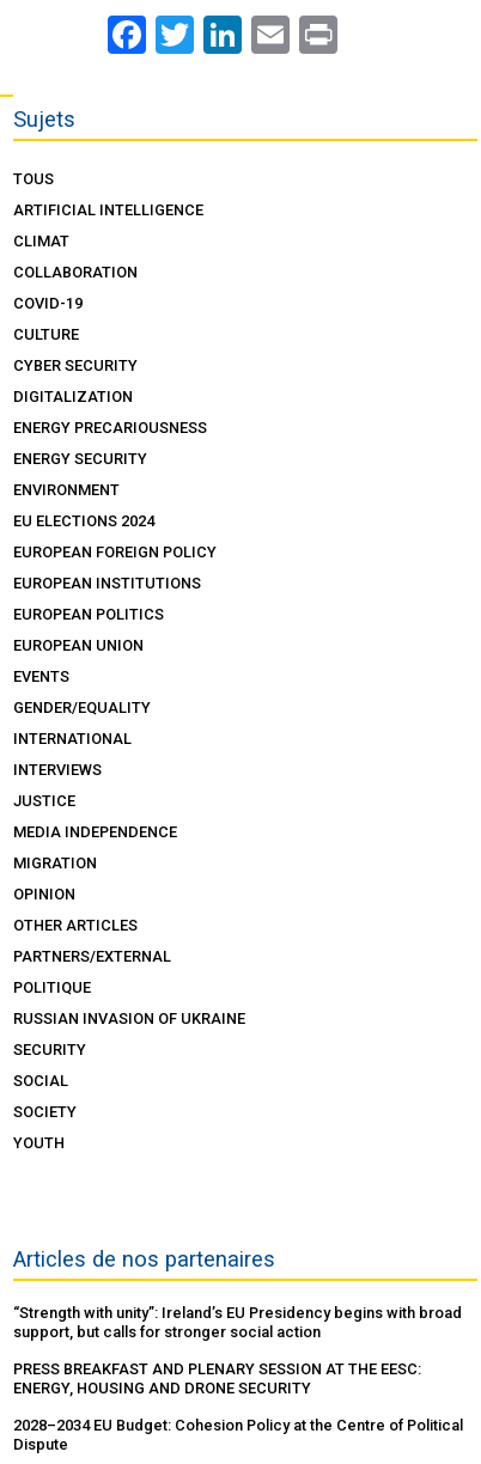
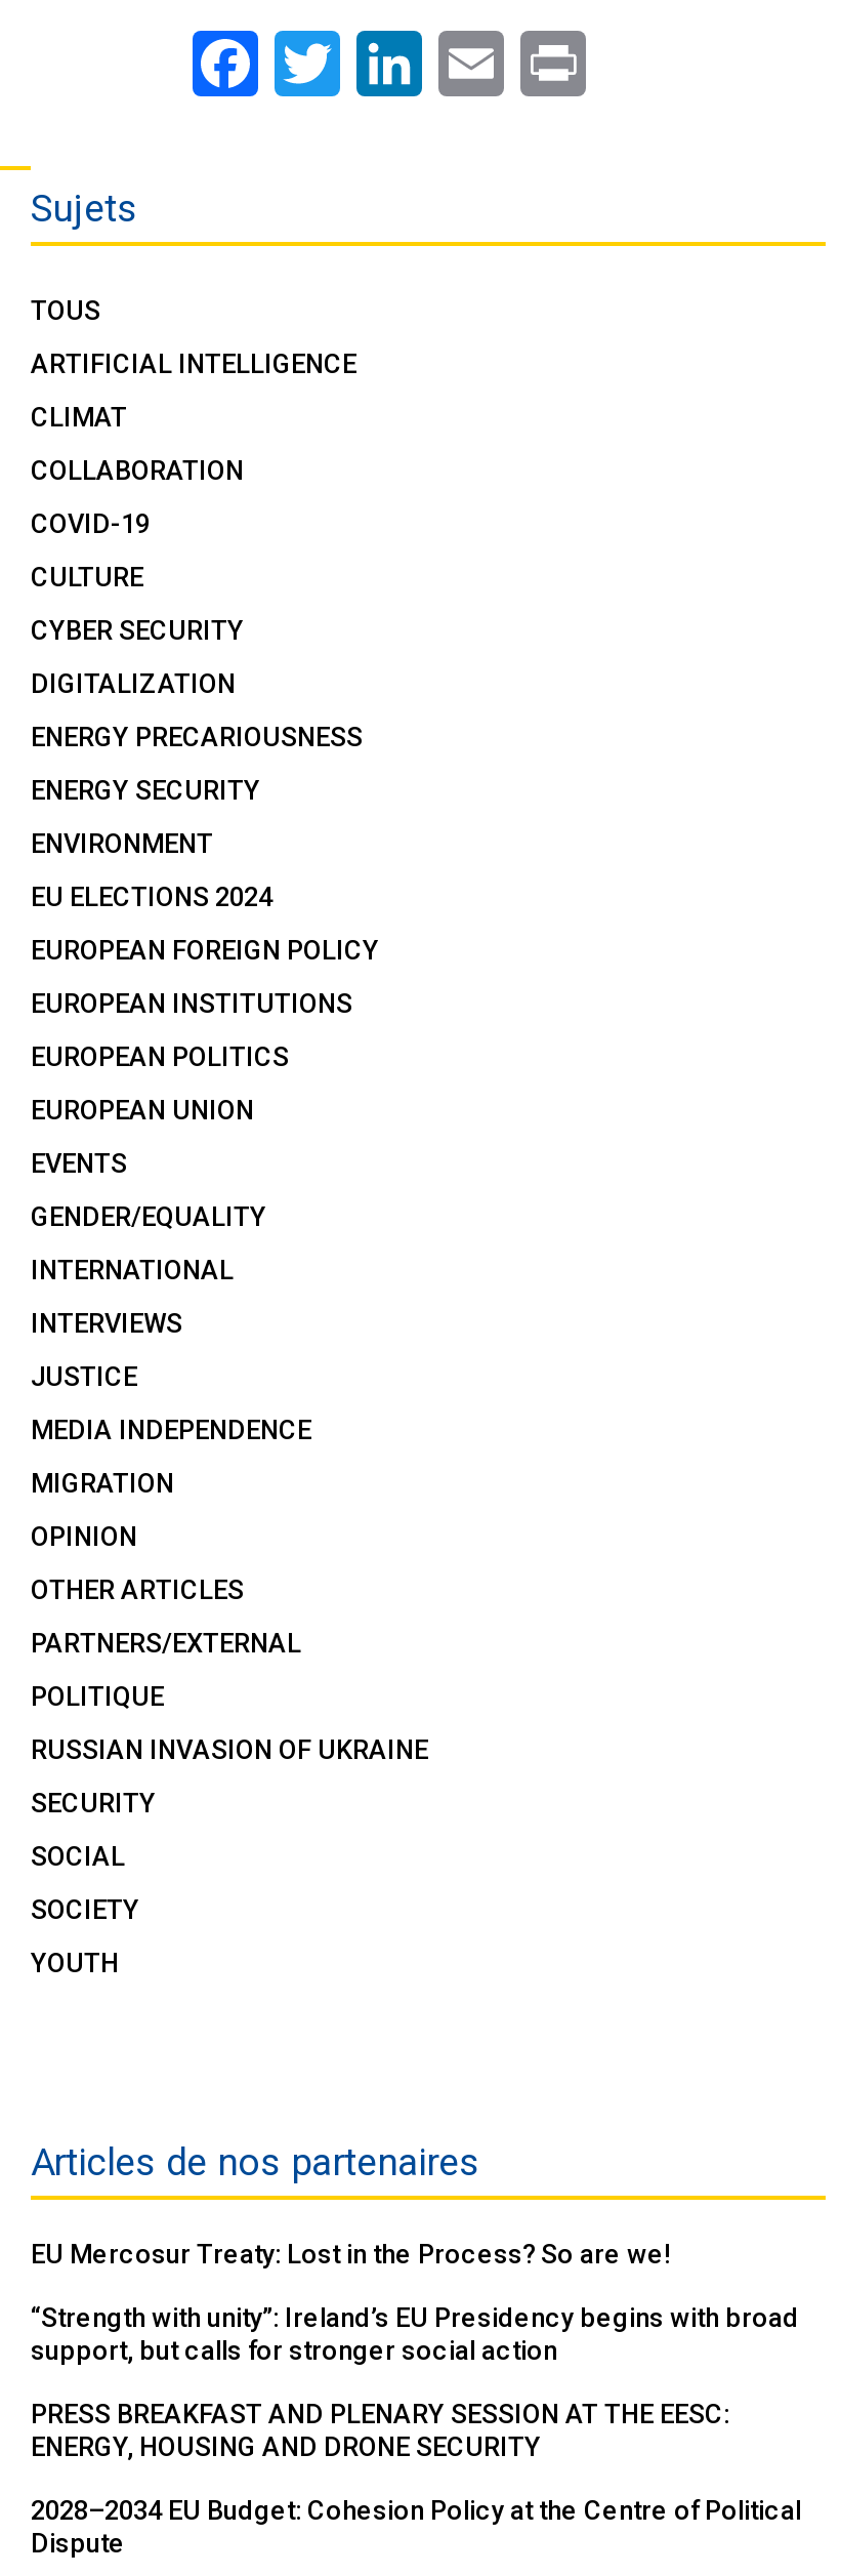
none -> [31,2240,670,2270] EU Mercosur Treaty: Lost in the Process? So are we!

